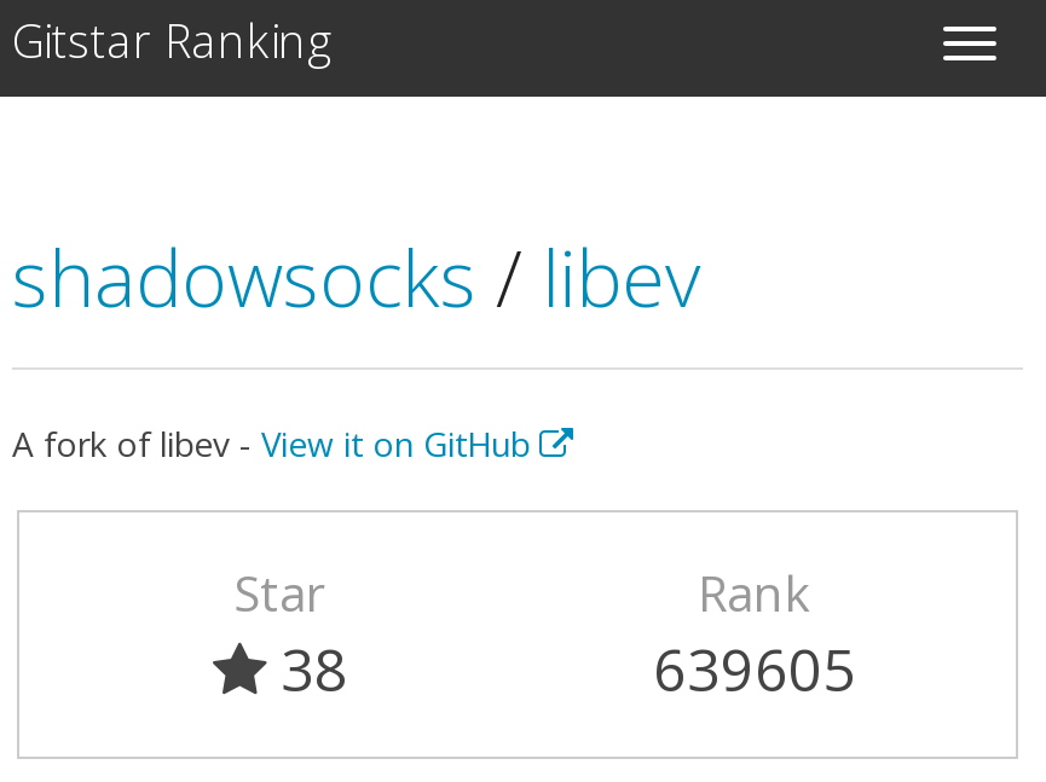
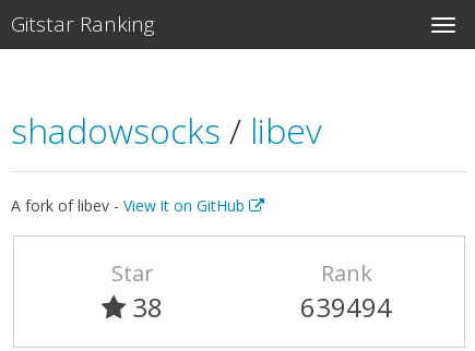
[653,629,856,708] 639605 -> [300,289,392,325] 639494

